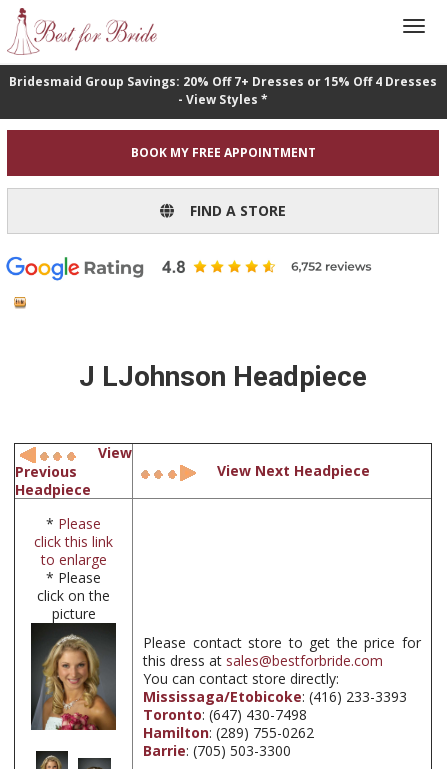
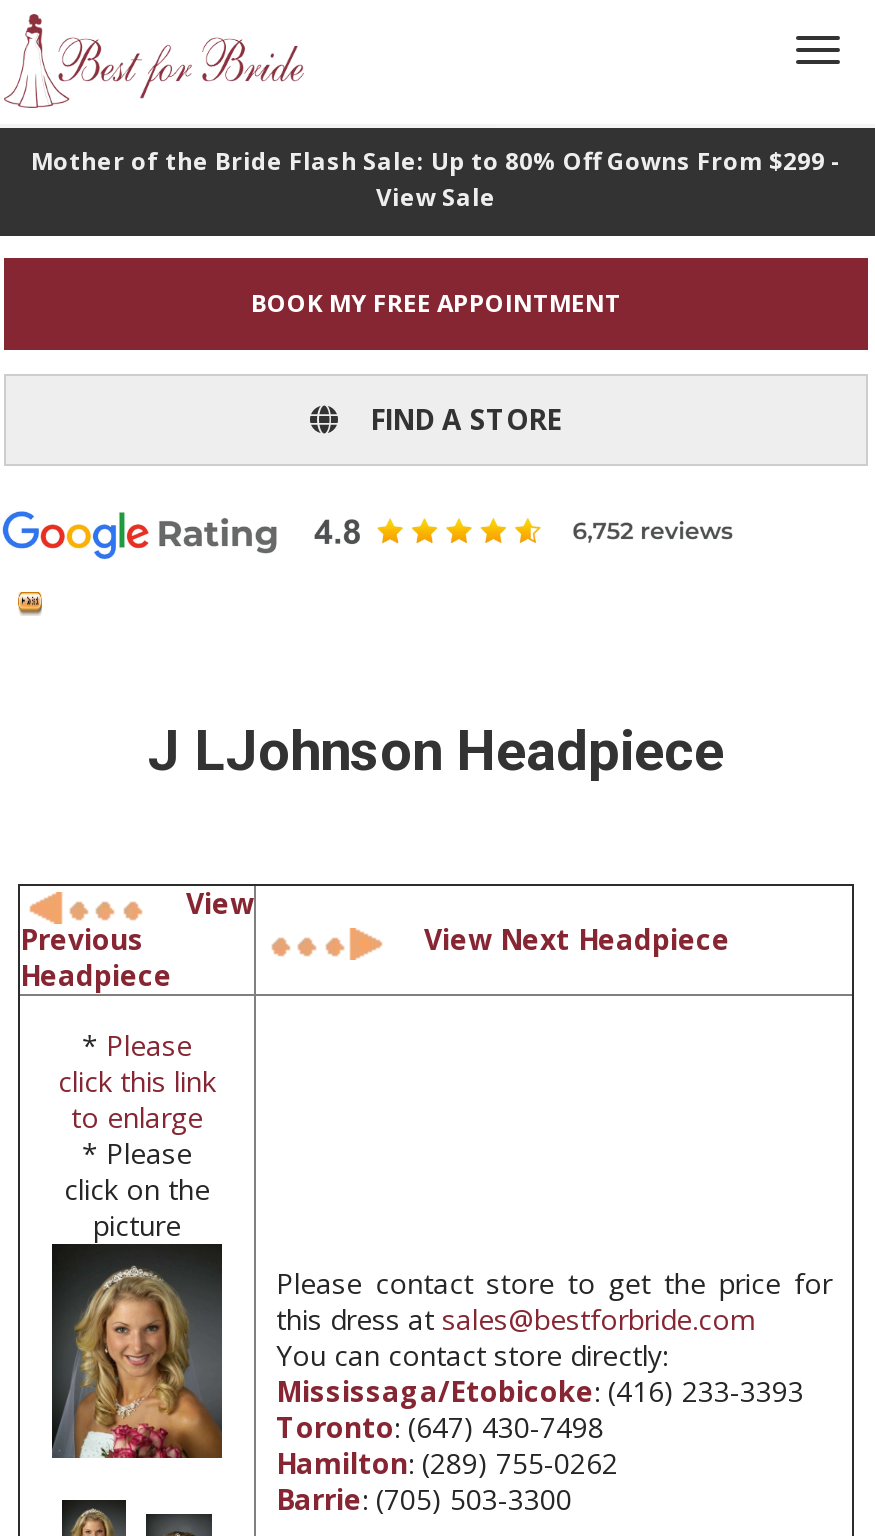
[9,73,437,108] Bridesmaid Group Savings: 20% Off 7+ Dresses or 15% Off 4 Dresses | - View Styles * -> [31,144,841,214] Mother of the Bride Flash Sale: Up to 80% Off Gowns From $299 - | View Sale

